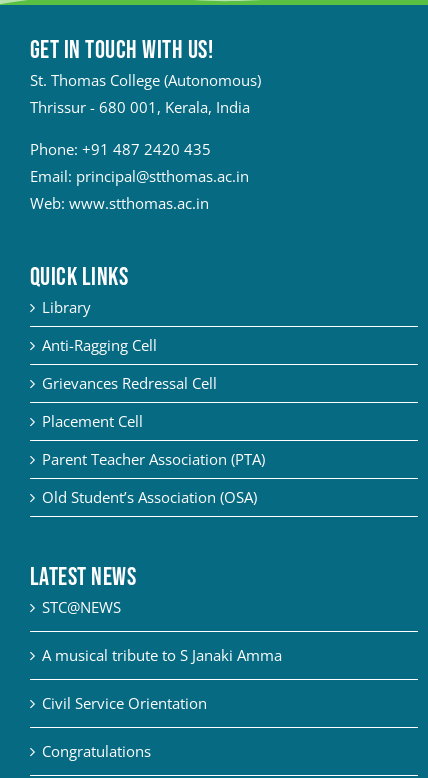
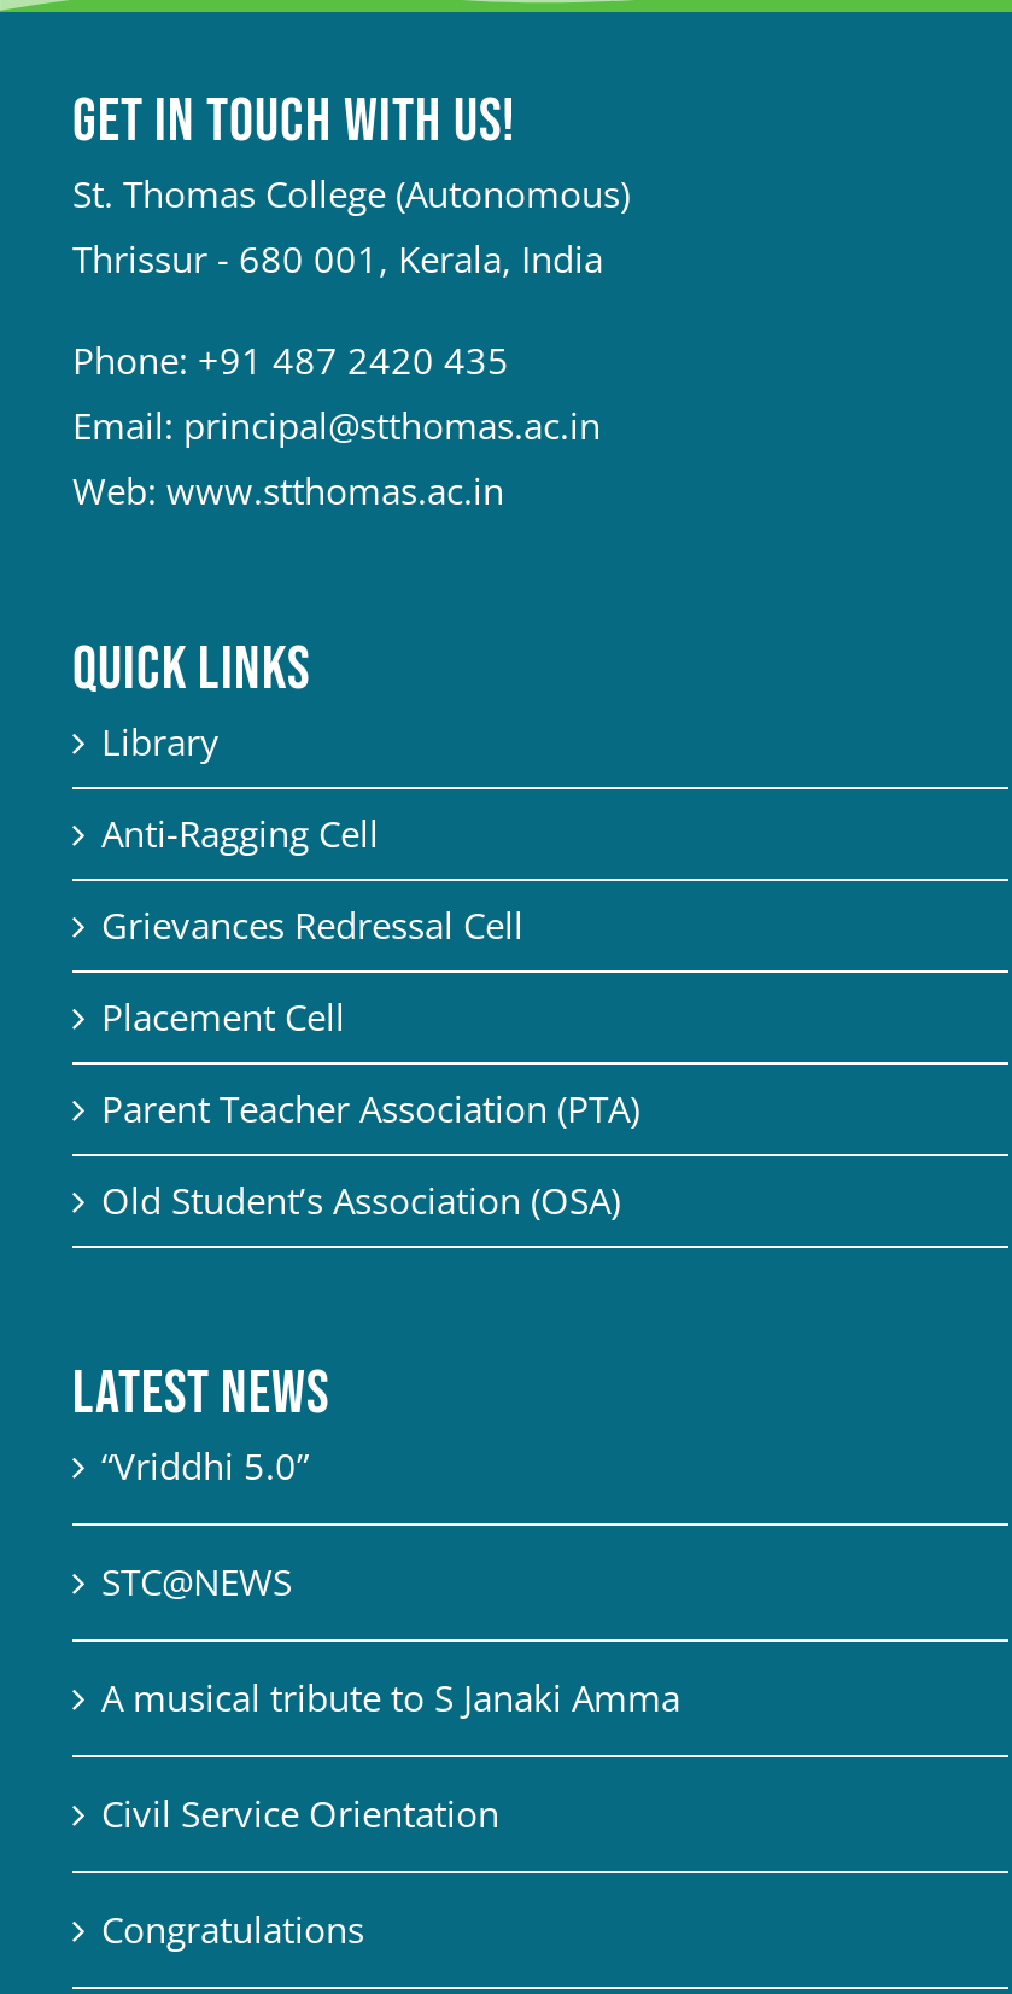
none -> [101,1442,309,1490] “Vriddhi 5.0”

